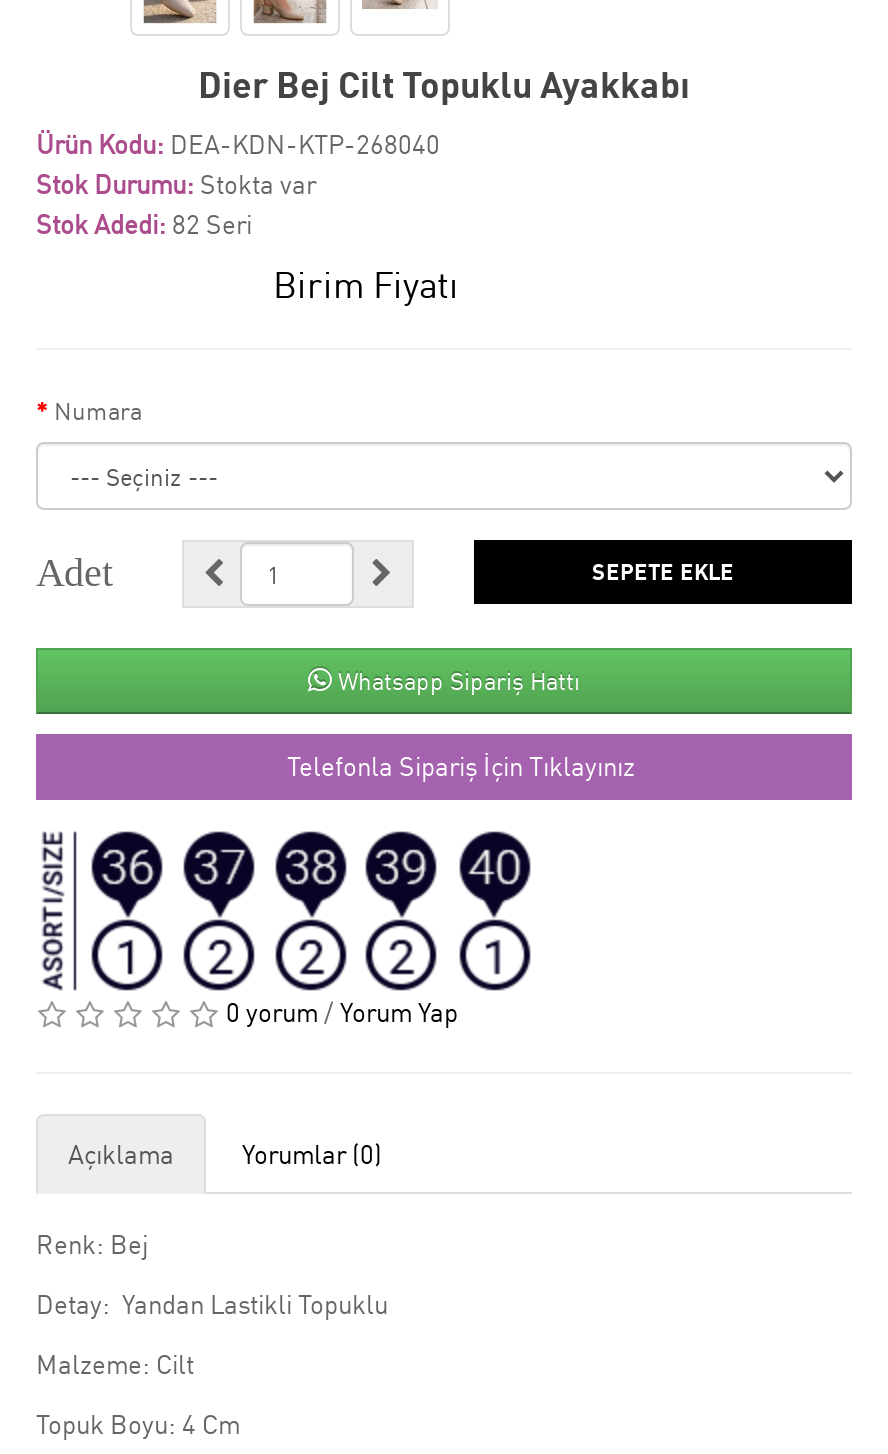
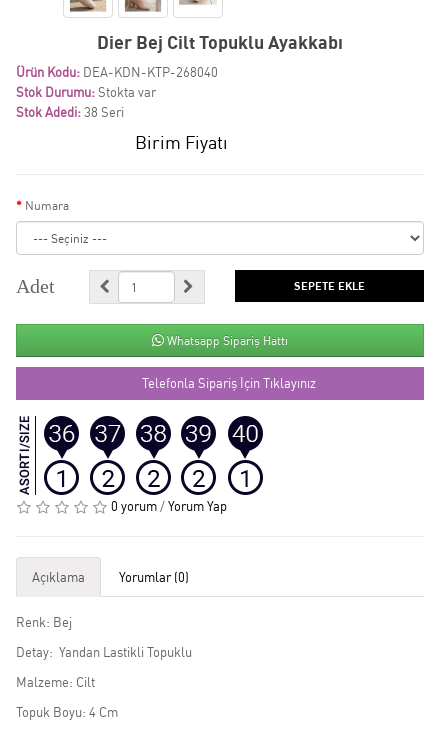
[36,209,252,241] Stok Adedi: 82 Seri -> [16,104,124,120] Stok Adedi: 38 Seri

